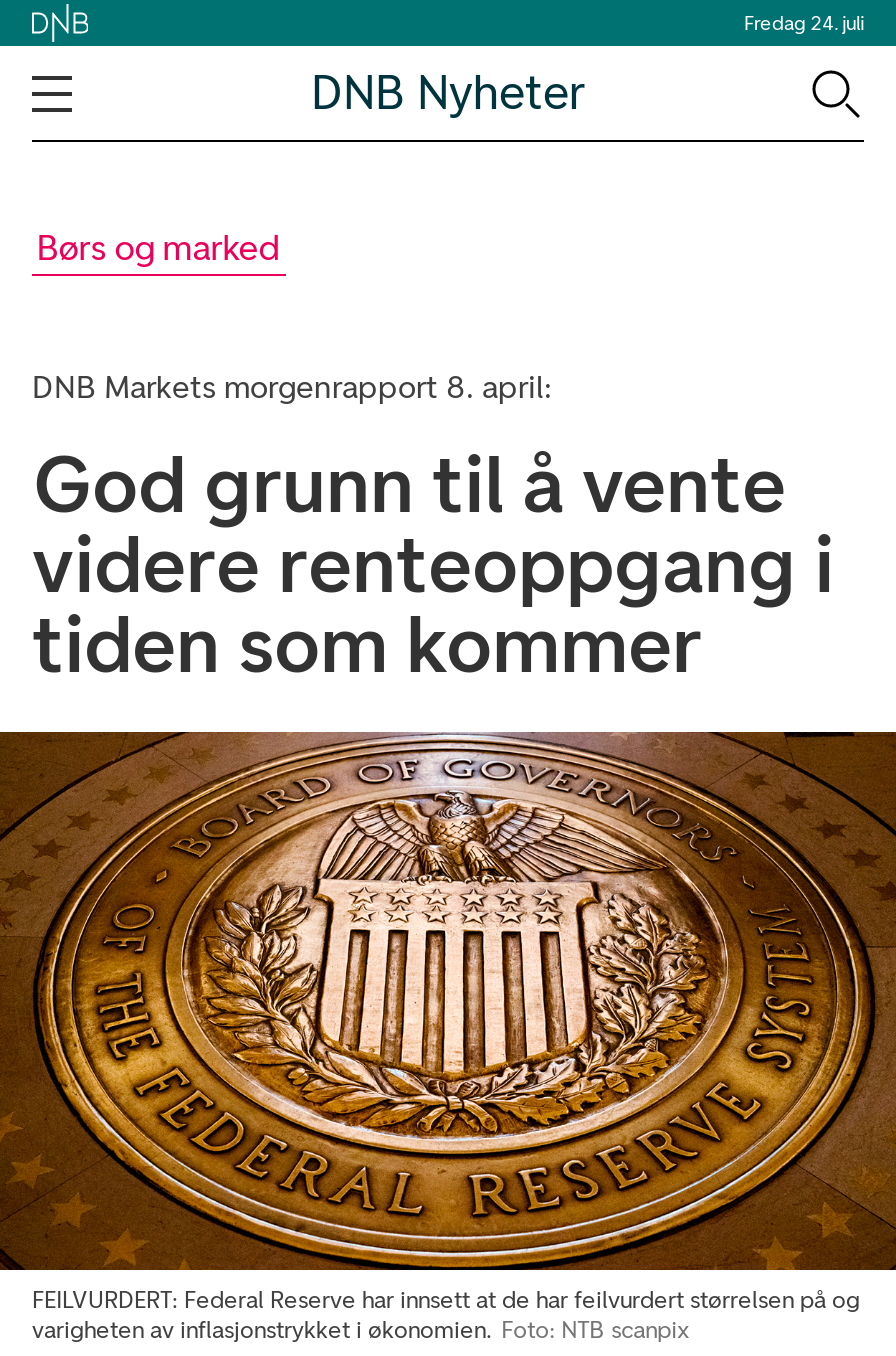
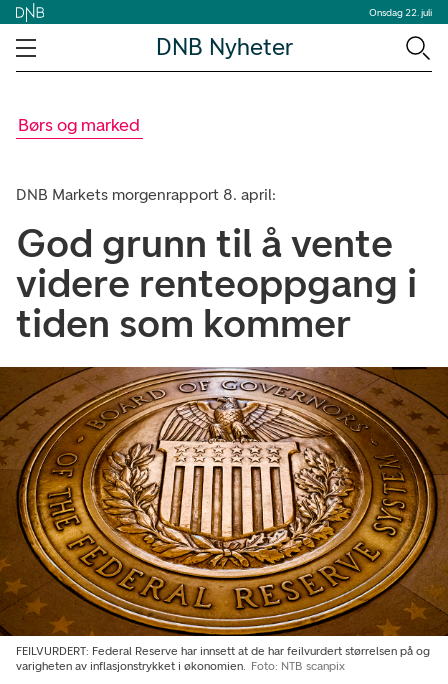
[744,9,864,35] Fredag 24. juli -> [369,5,432,18] Onsdag 22. juli

